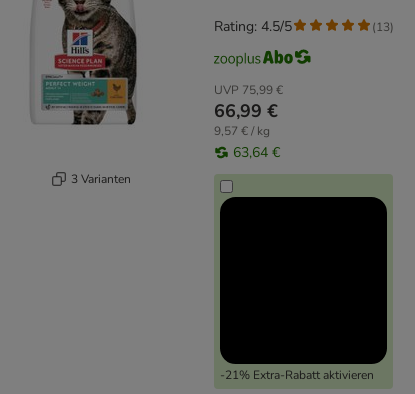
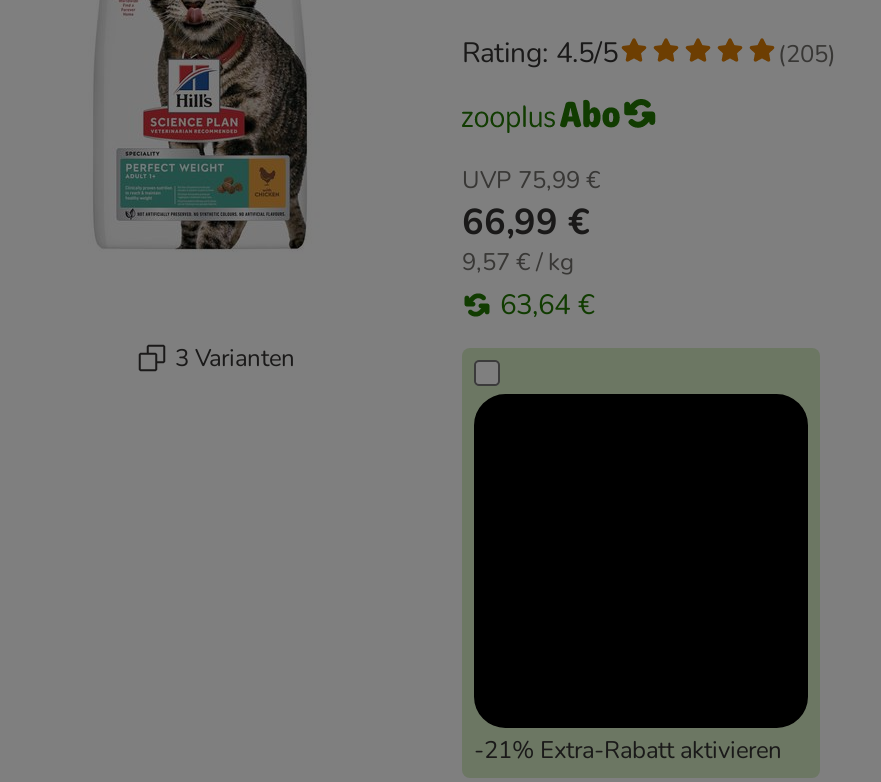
[372,19,394,35] (13) -> [778,37,836,69] (205)

